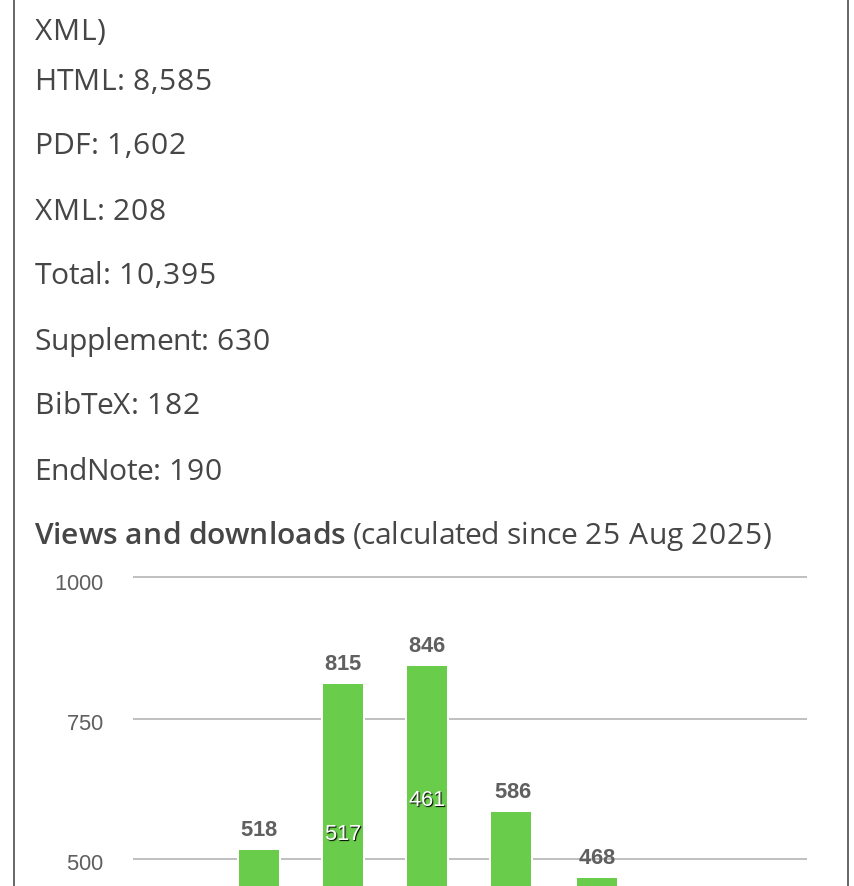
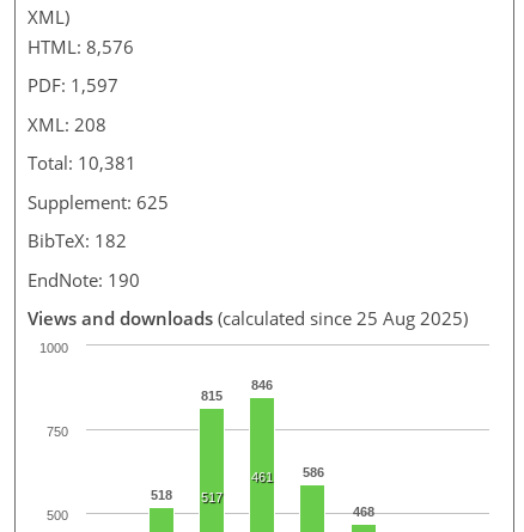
[35,57,213,97] HTML: 8,585 -> [28,34,134,58] HTML: 8,576
[35,122,187,162] PDF: 1,602 -> [28,73,118,97] PDF: 1,597
[35,252,217,292] Total: 10,395 -> [28,151,136,175] Total: 10,381
[35,317,271,357] Supplement: 630 -> [28,189,169,213] Supplement: 625

